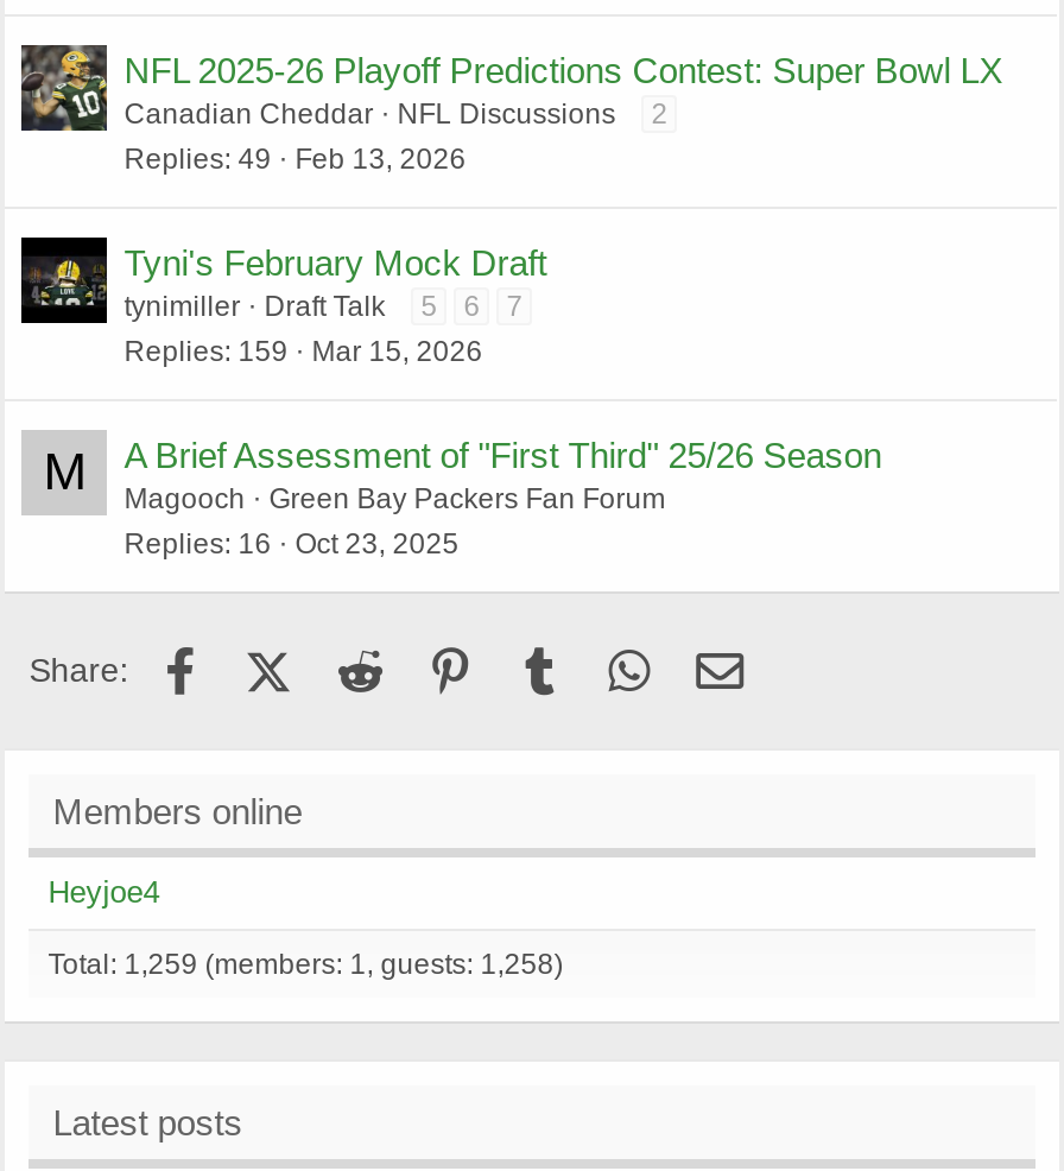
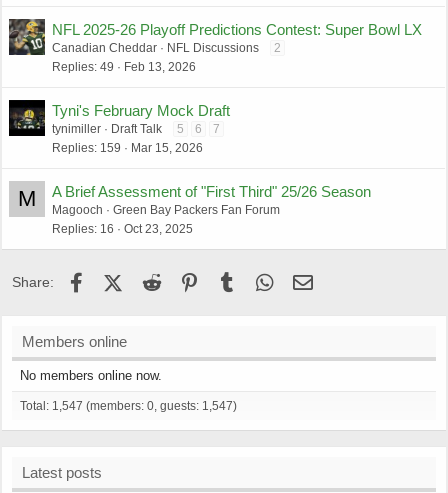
[48,874,160,910] Heyjoe4 -> [20,368,162,383] No members online now.
[48,948,563,981] Total: 1,259 (members: 1, guests: 1,258) -> [20,399,237,413] Total: 1,547 (members: 0, guests: 1,547)

